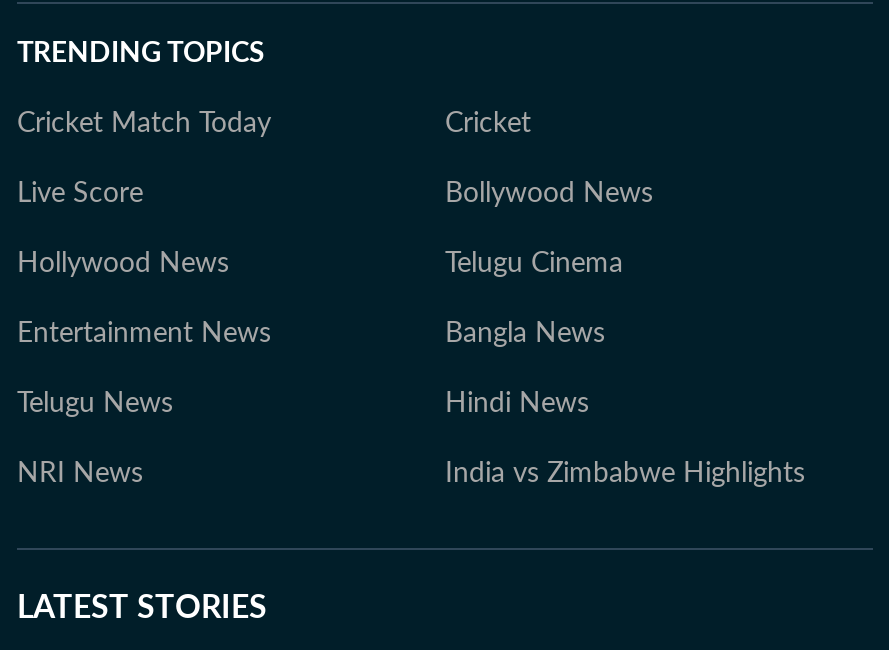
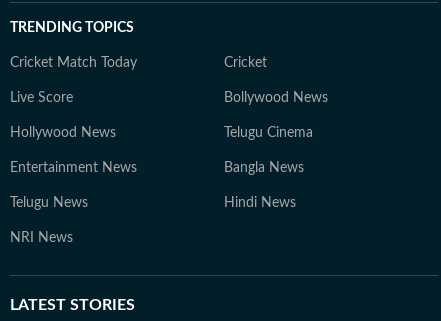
[445,459,805,487] India vs Zimbabwe Highlights -> none

